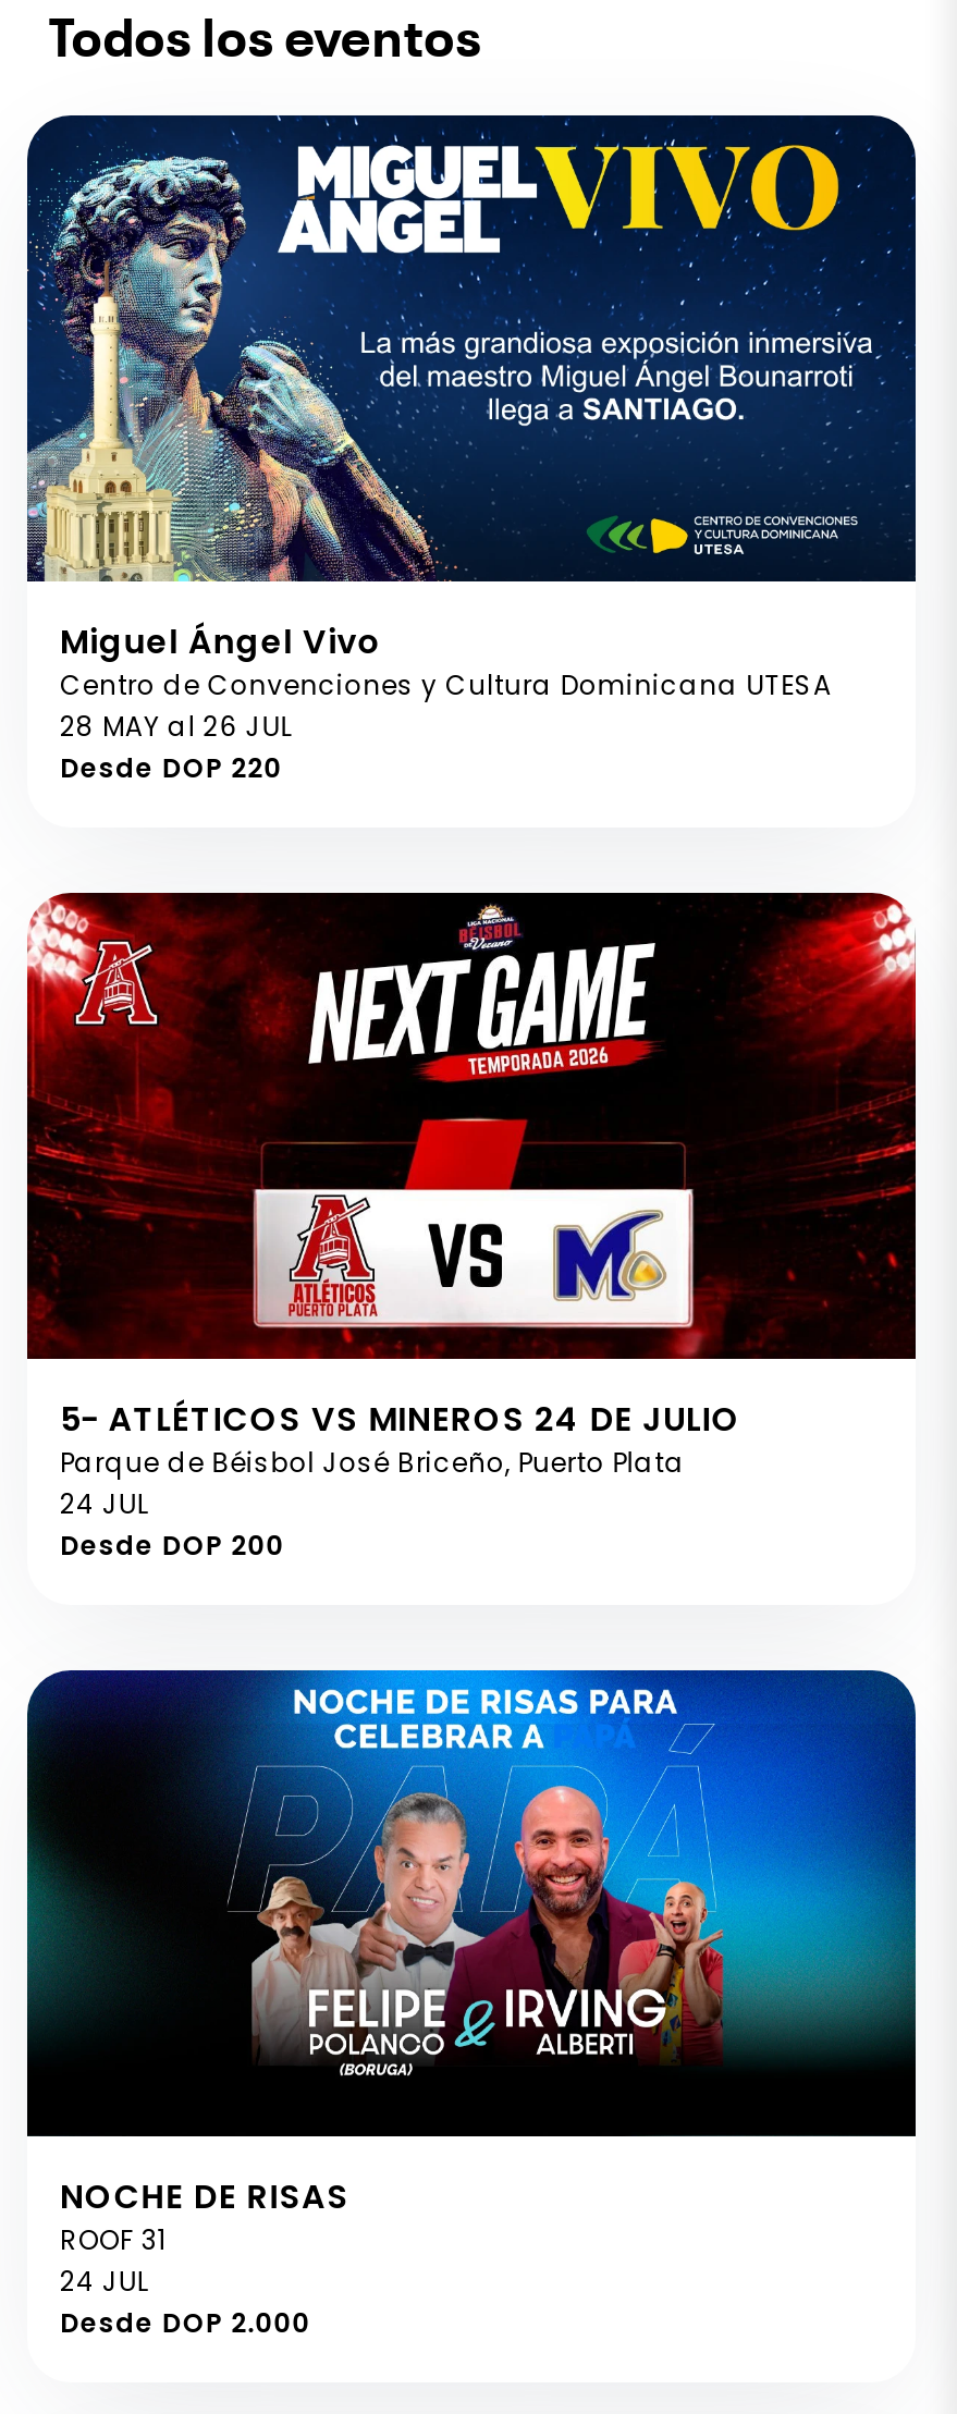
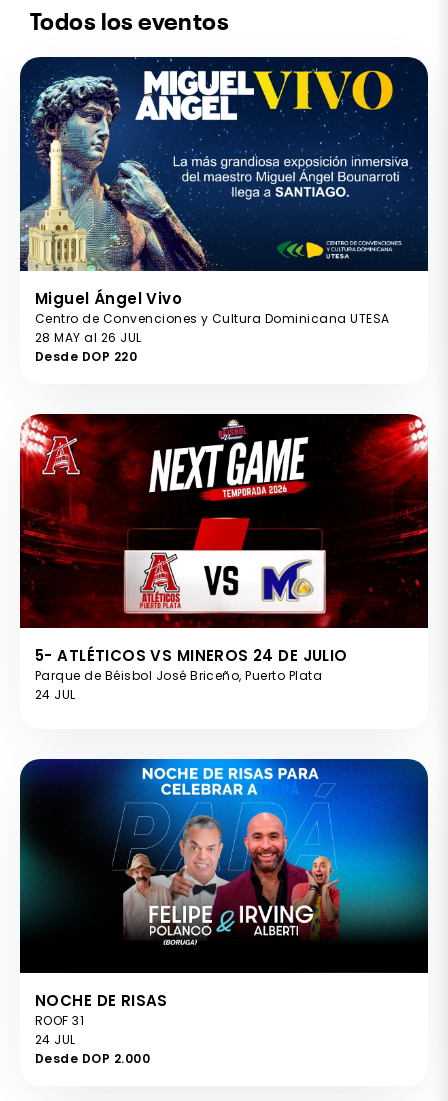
[60,1527,285,1564] Desde DOP 200 -> none

